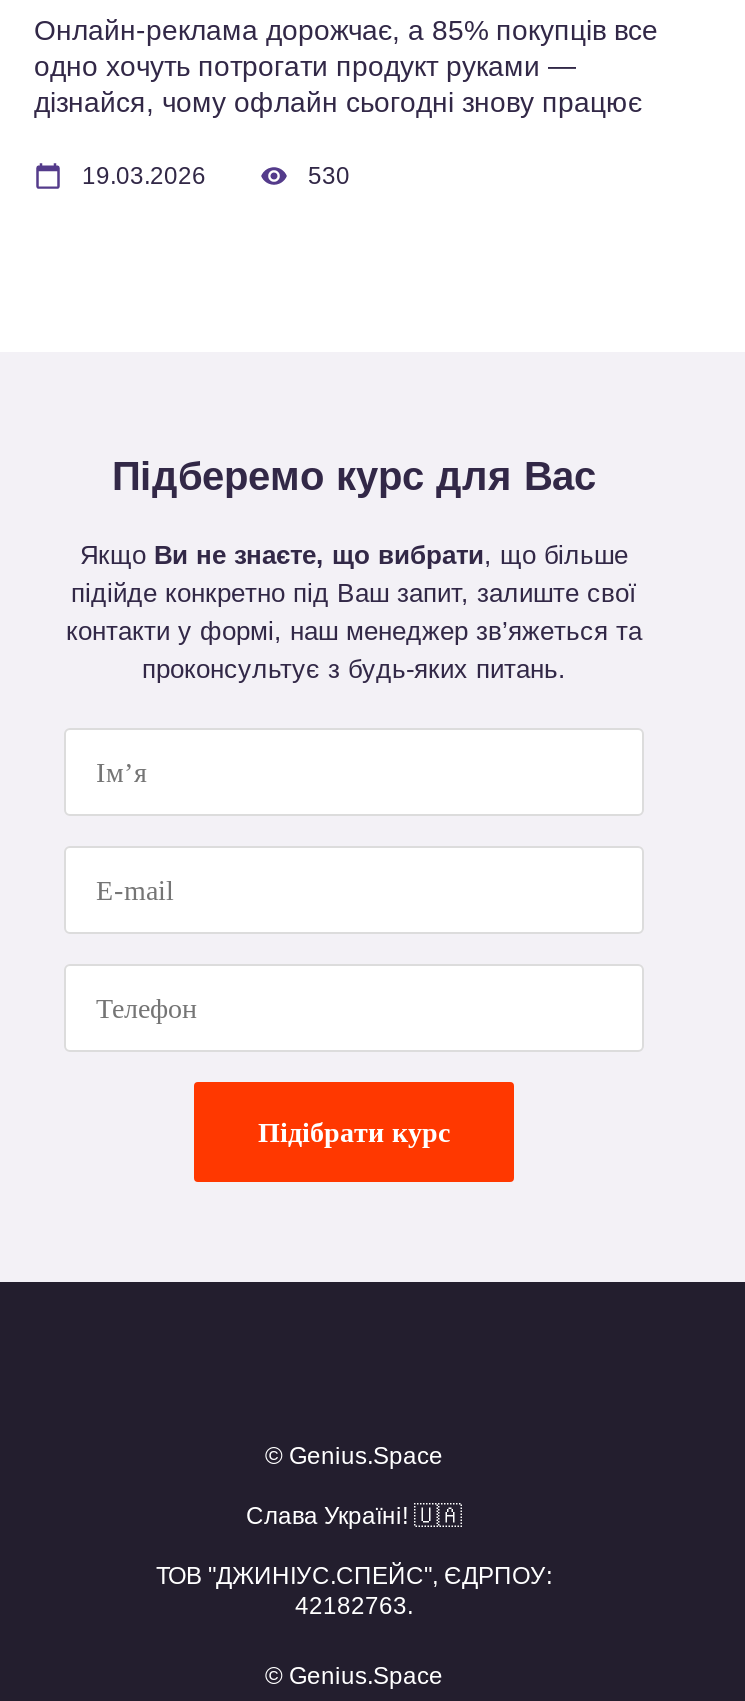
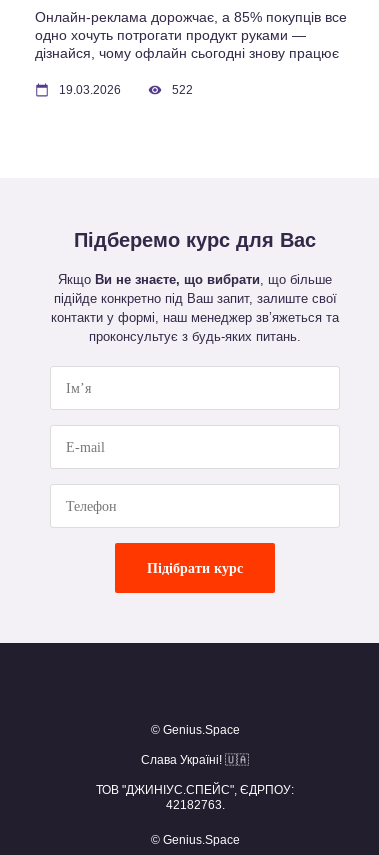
[308,162,350,190] 530 -> [172,83,193,97] 522

